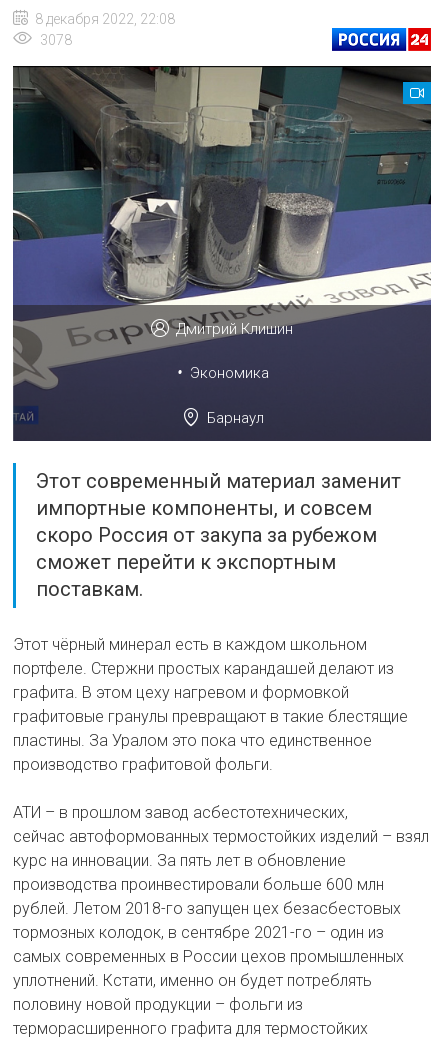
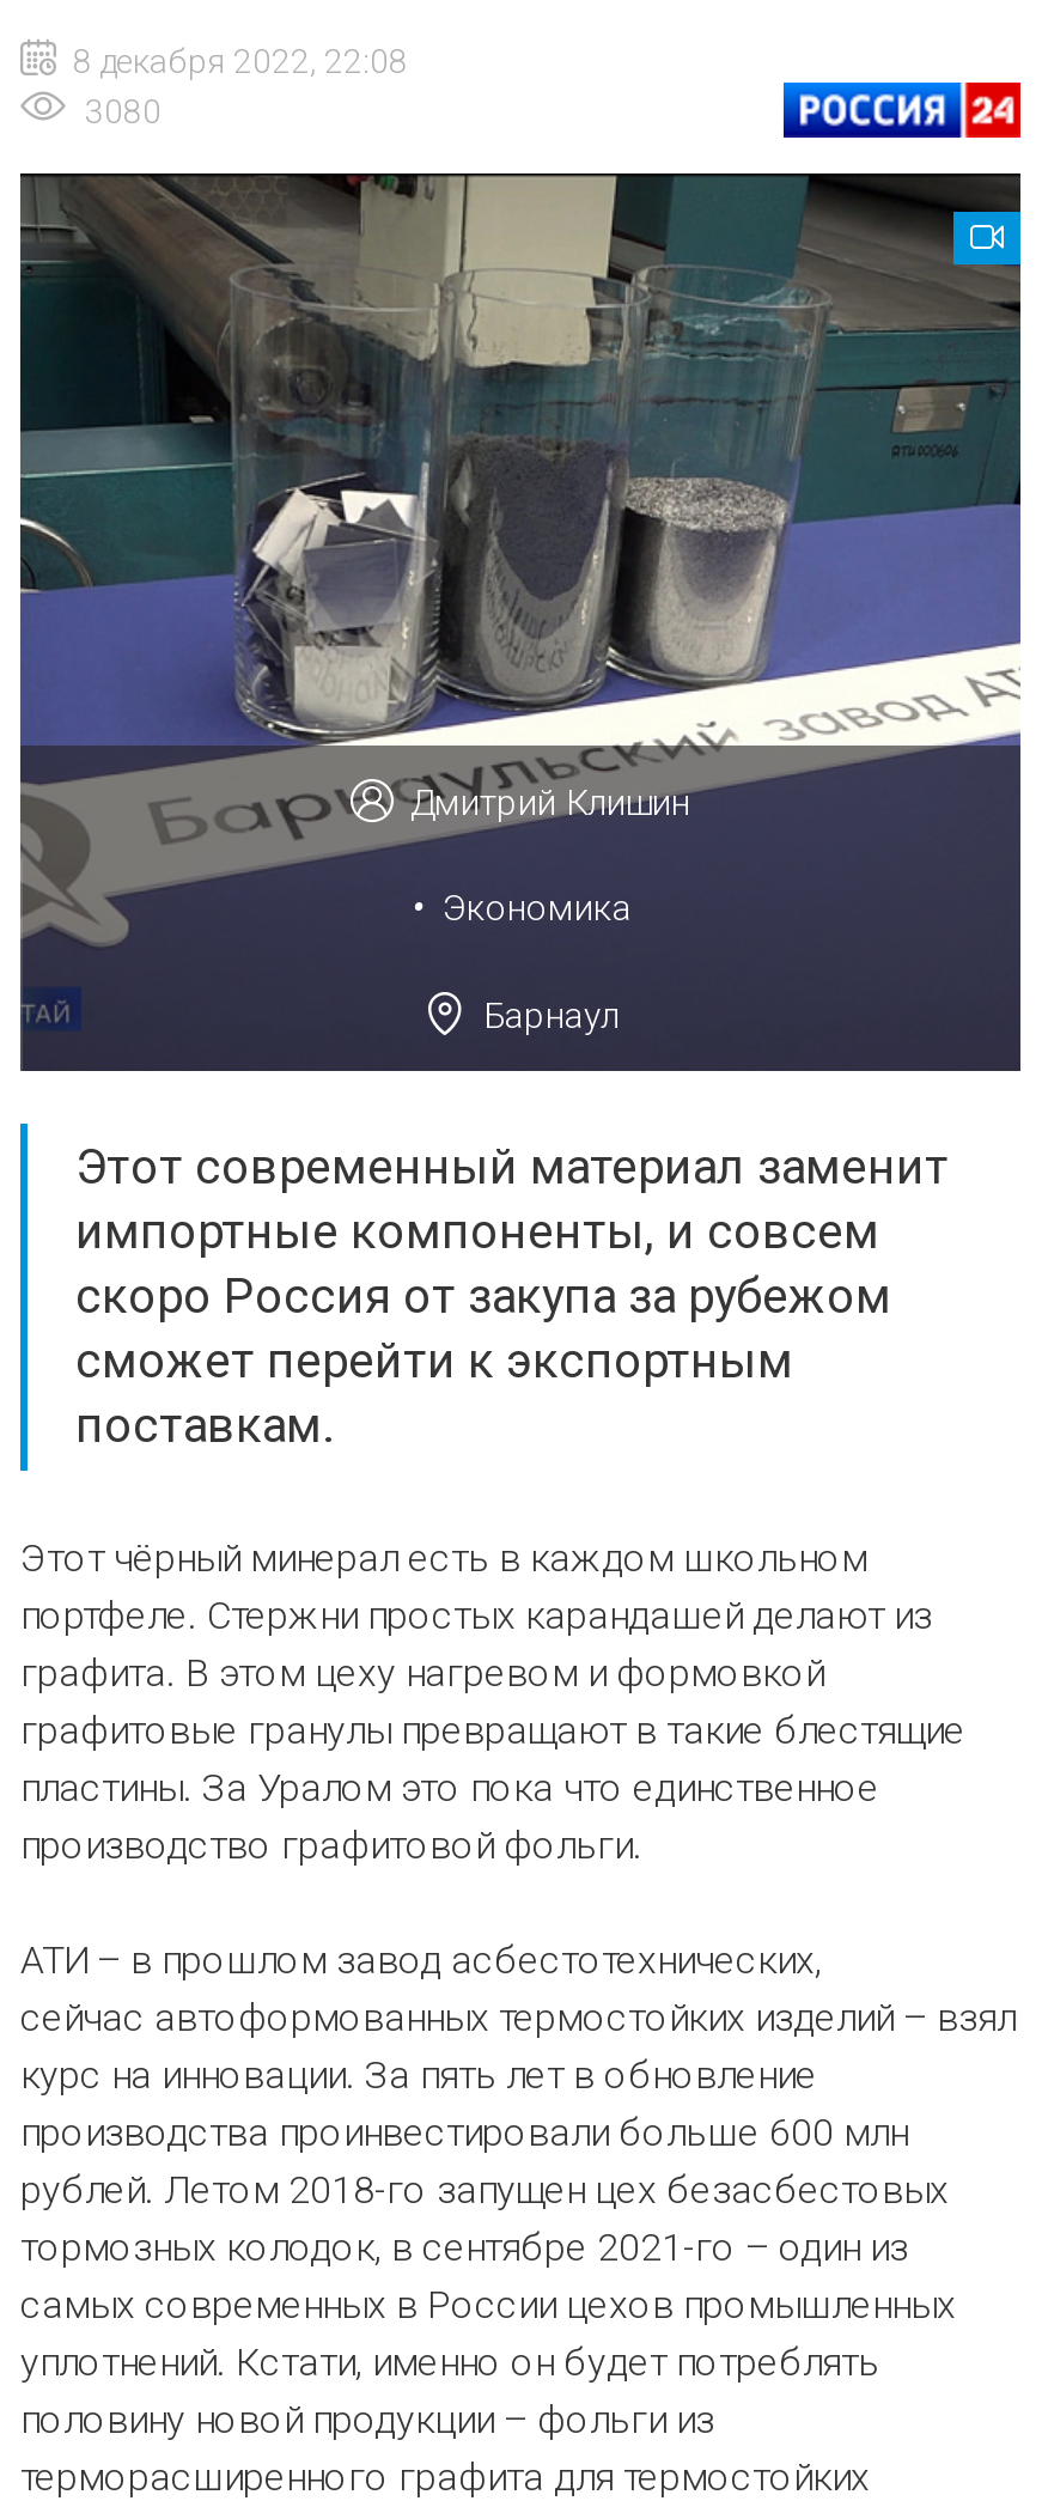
[37,32,72,48] 3078 -> [78,92,162,130] 3080

